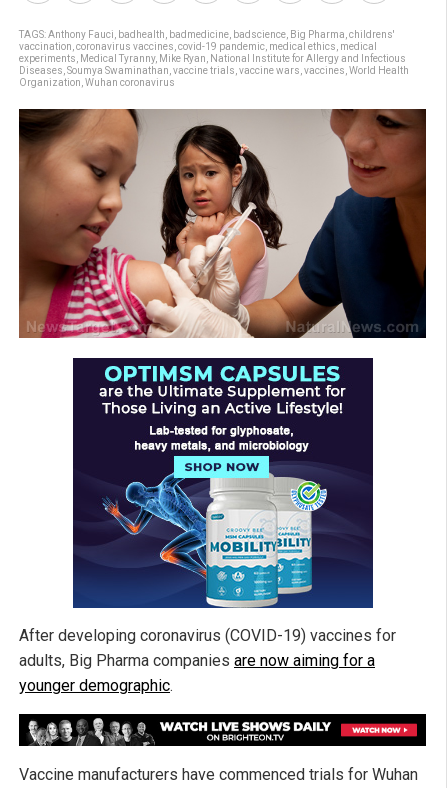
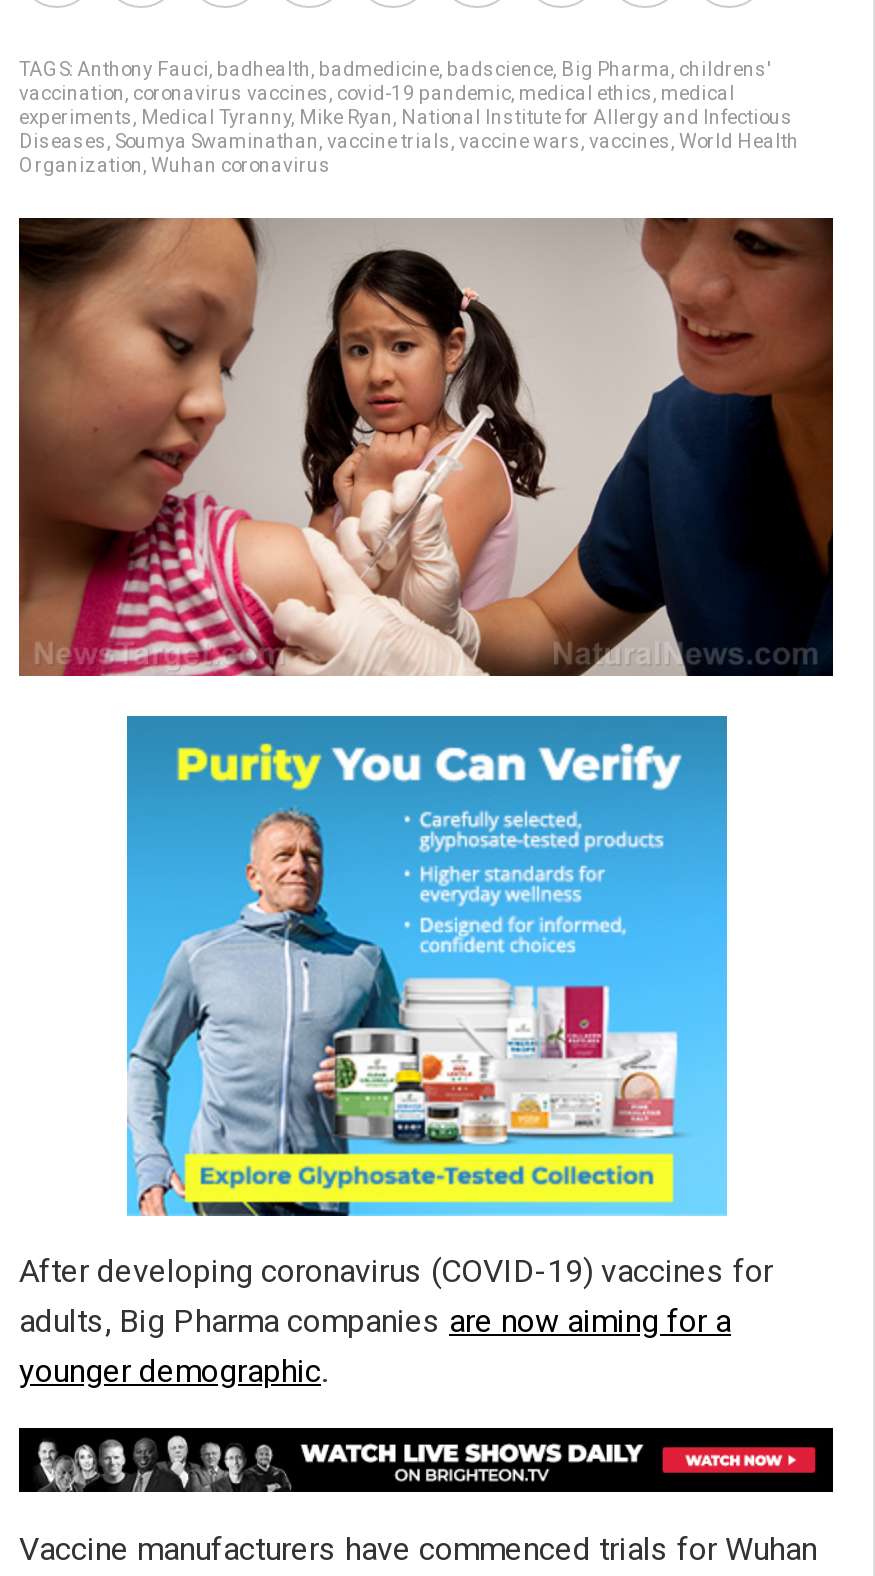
[72,357,374,609] [image] -> [125,714,729,1218] [image]

